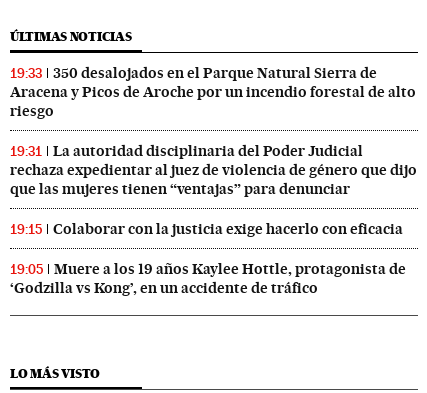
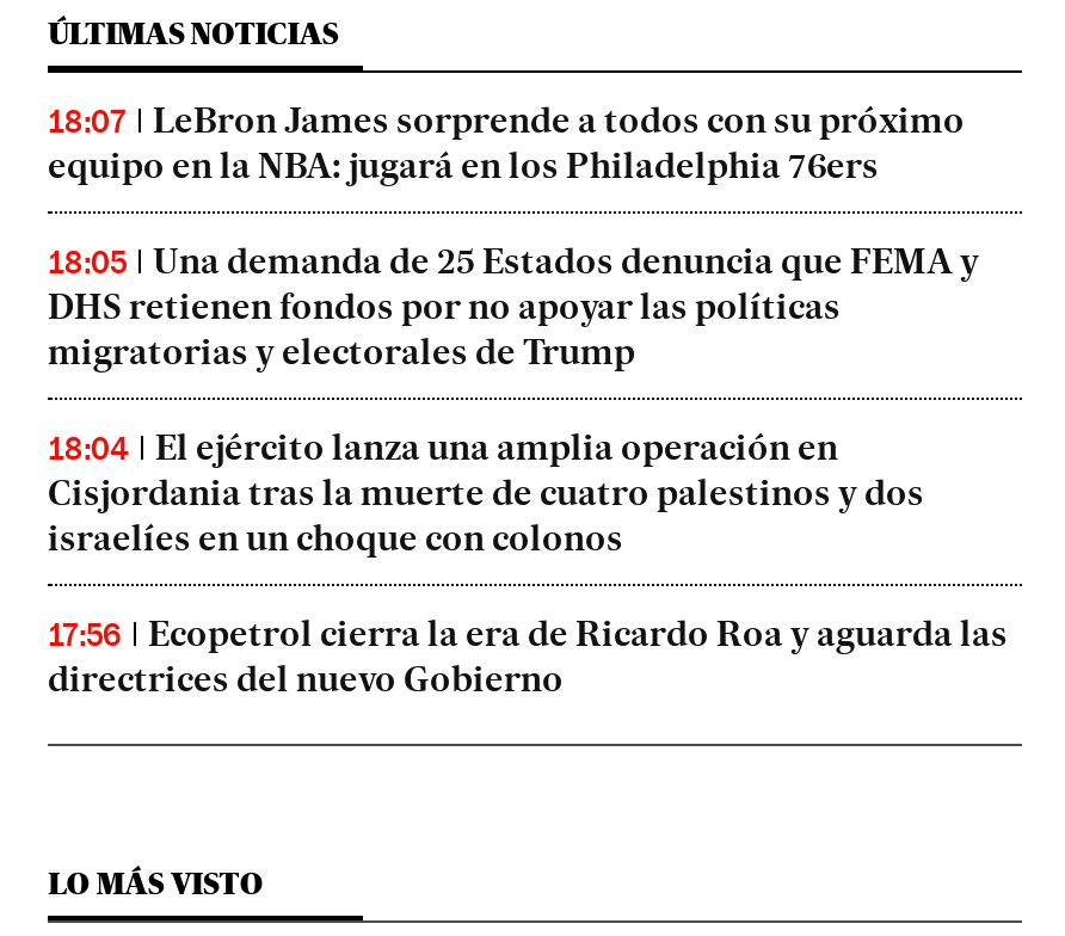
[10,64,416,120] 19:33 | 350 desalojados en el Parque Natural Sierra de | Aracena y Picos de Aroche por un incendio forestal de alto | riesgo -> [48,99,965,187] 18:07 | LeBron James sorprende a todos con su próximo | equipo en la NBA: jugará en los Philadelphia 76ers
[10,142,417,198] 19:31 | La autoridad disciplinaria del Poder Judicial | rechaza expedientar al juez de violencia de género que dijo | que las mujeres tienen “ventajas” para denunciar -> [48,240,979,374] 18:05 | Una demanda de 25 Estados denuncia que FEMA y | DHS retienen fondos por no apoyar las políticas | migratorias y electorales de Trump
[10,220,403,238] 19:15 | Colaborar con la justicia exige hacerlo con eficacia -> [48,426,924,560] 18:04 | El ejército lanza una amplia operación en | Cisjordania tras la muerte de cuatro palestinos y dos | israelíes en un choque con colonos
[10,260,406,297] 19:05 | Muere a los 19 años Kaylee Hottle, protagonista de | ‘Godzilla vs Kong’, en un accidente de tráfico -> [48,612,1008,701] 17:56 | Ecopetrol cierra la era de Ricardo Roa y aguarda las | directrices del nuevo Gobierno

